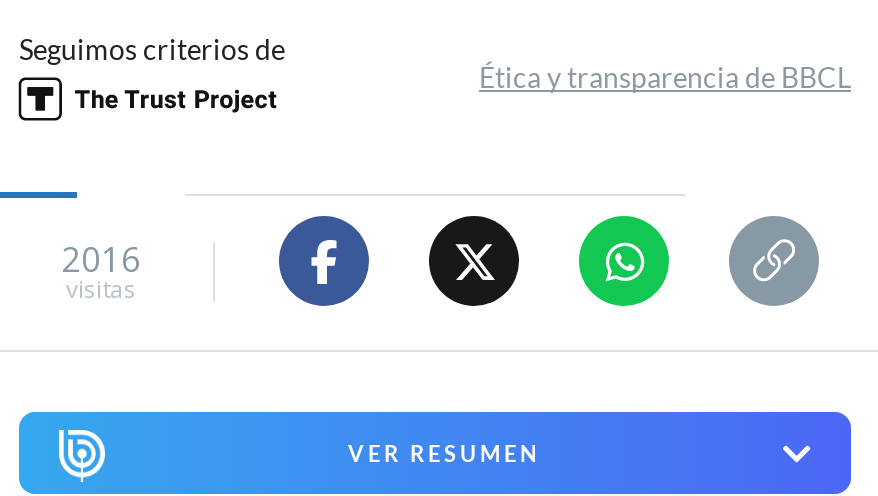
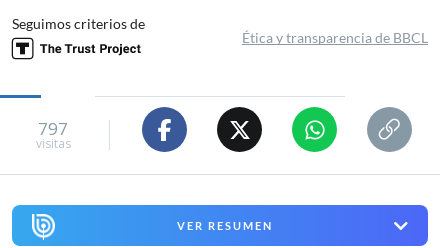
[61,236,141,282] 2016 -> [38,117,68,140] 797

